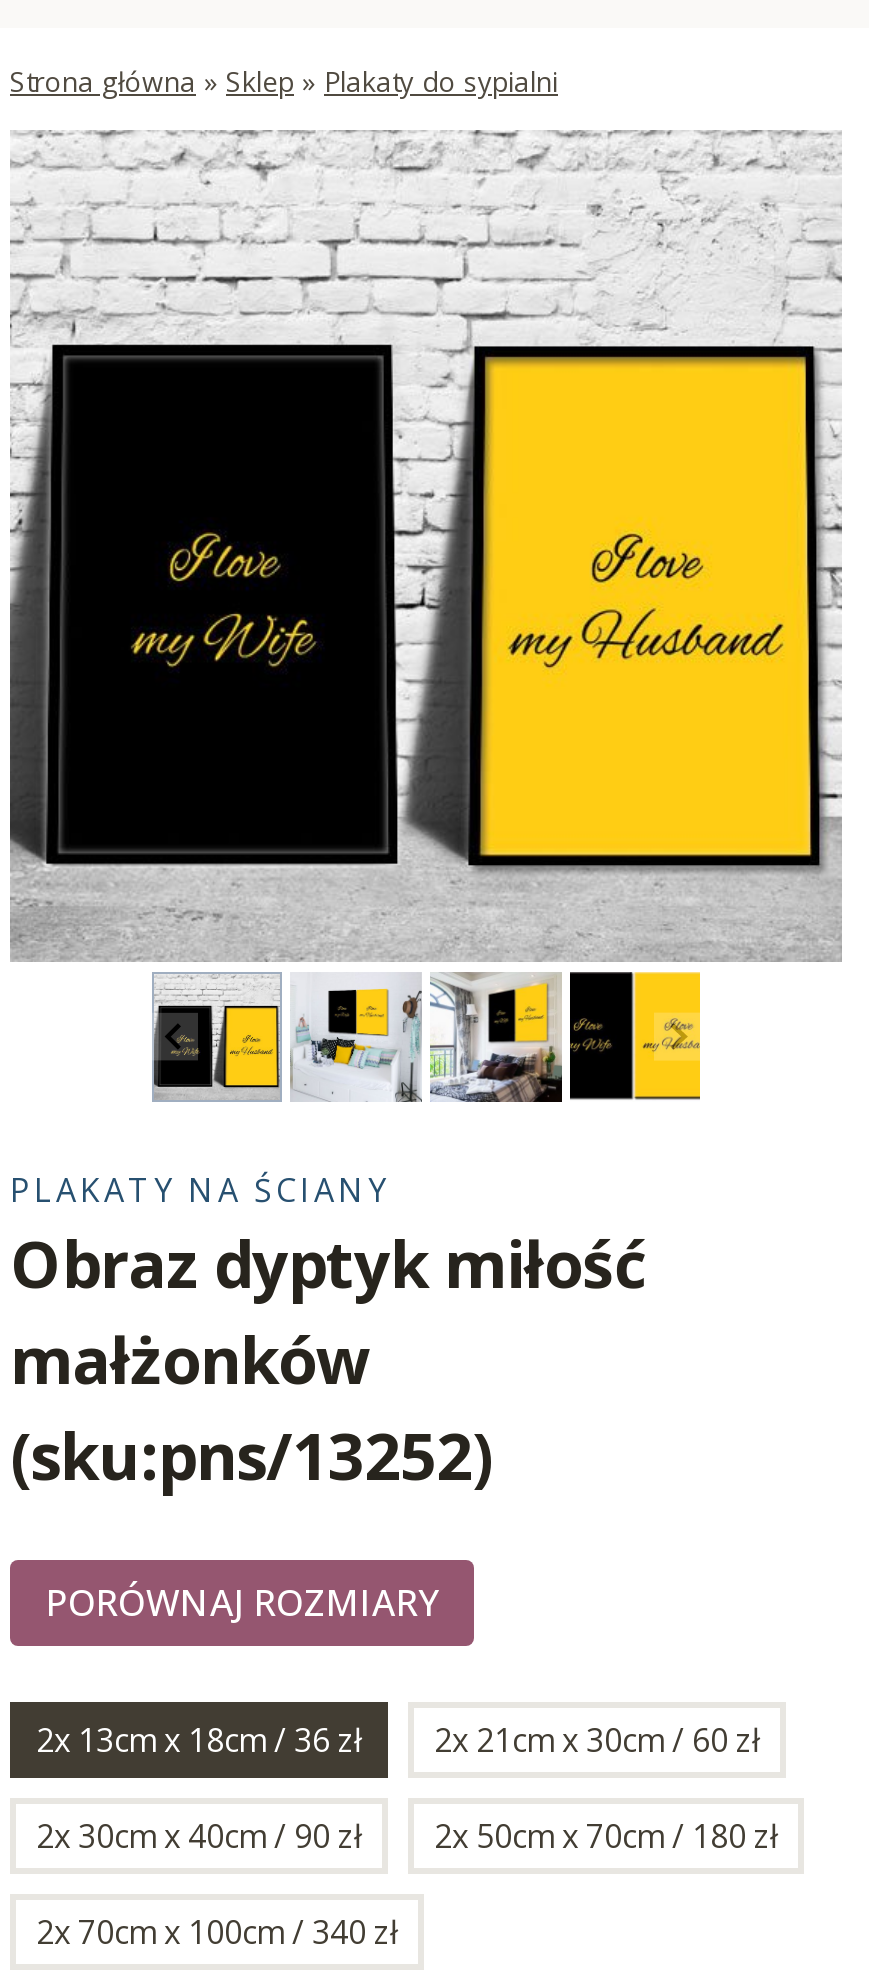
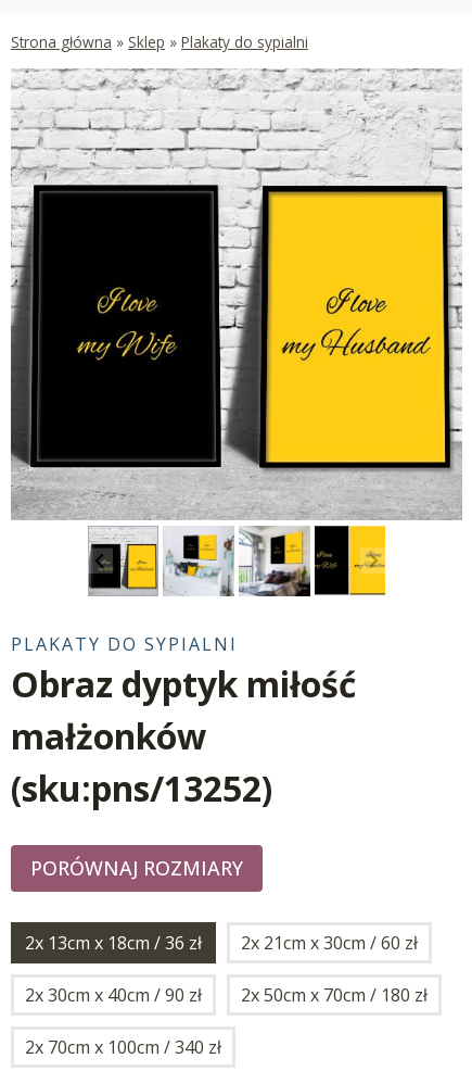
[10,1168,390,1212] PLAKATY NA ŚCIANY -> [11,632,238,656] PLAKATY DO SYPIALNI

